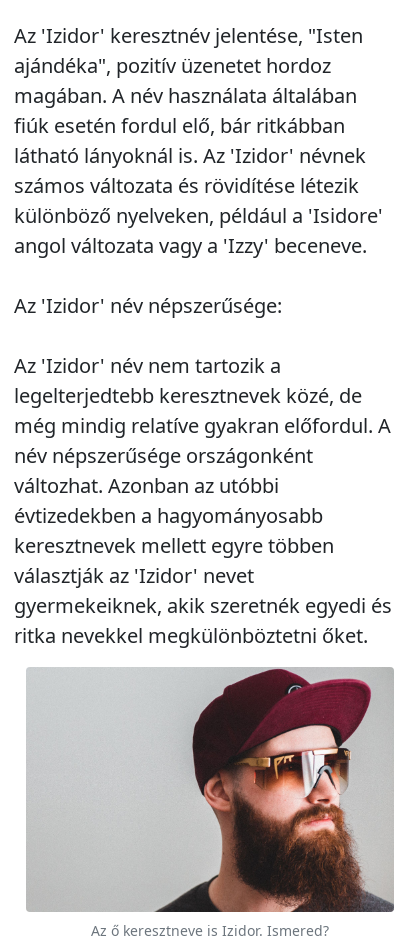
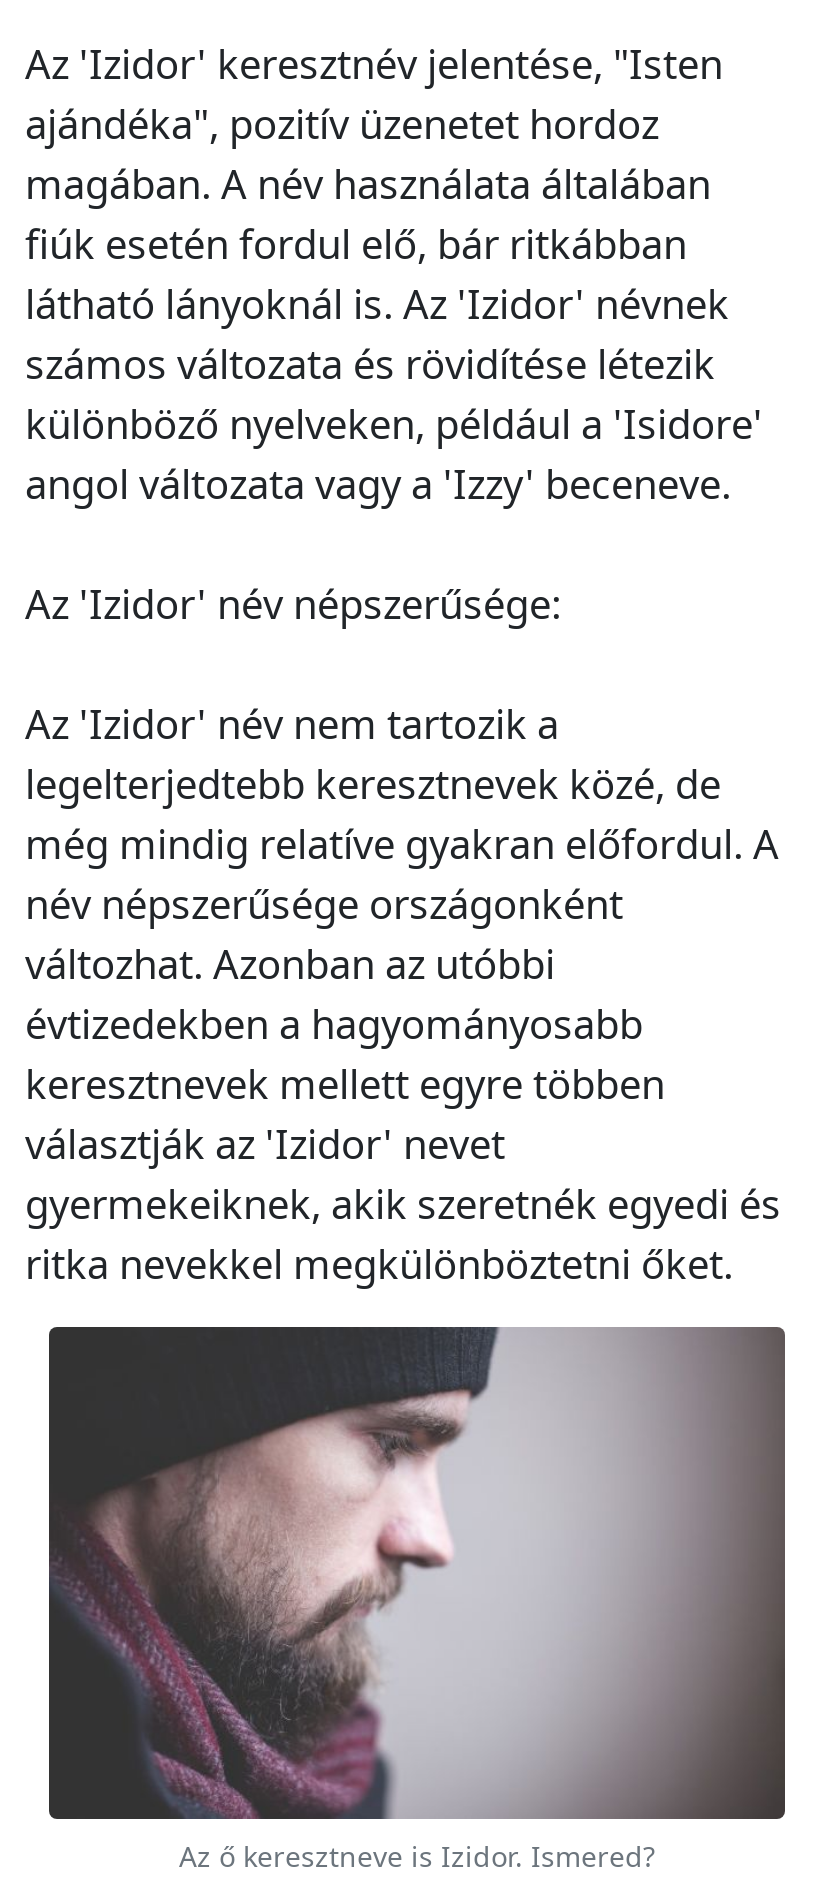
[26,667,394,913] [image] -> [47,1325,785,1821] [image]

